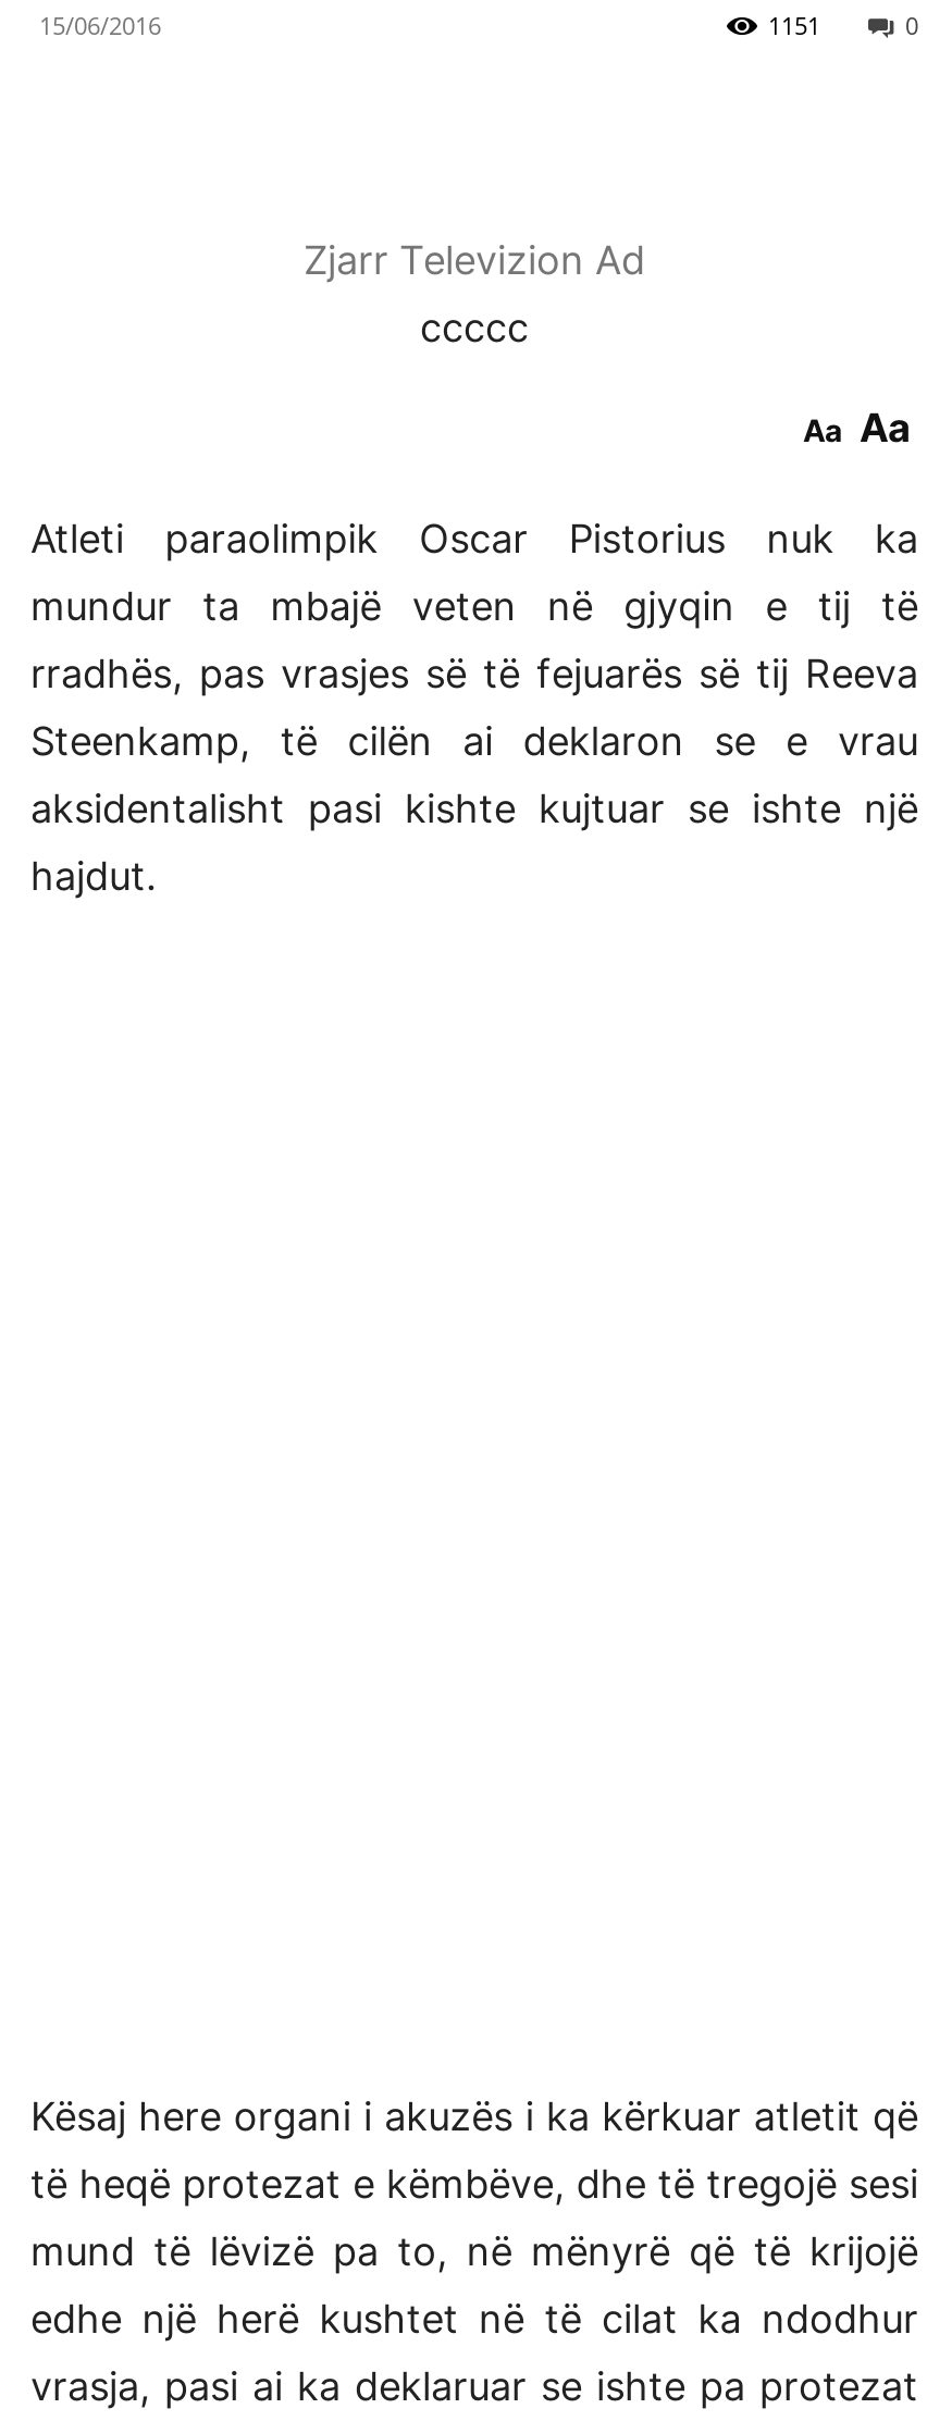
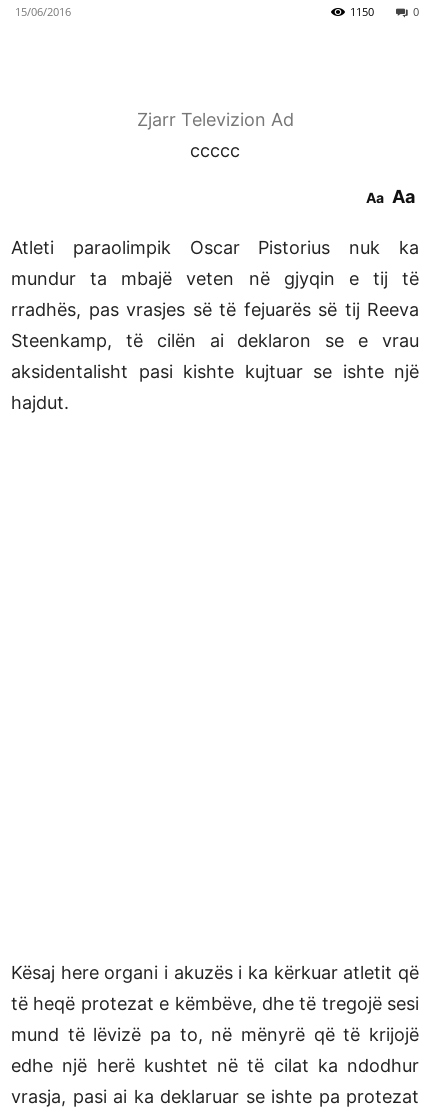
[768,9,820,41] 1151 -> [350,4,374,19] 1150

